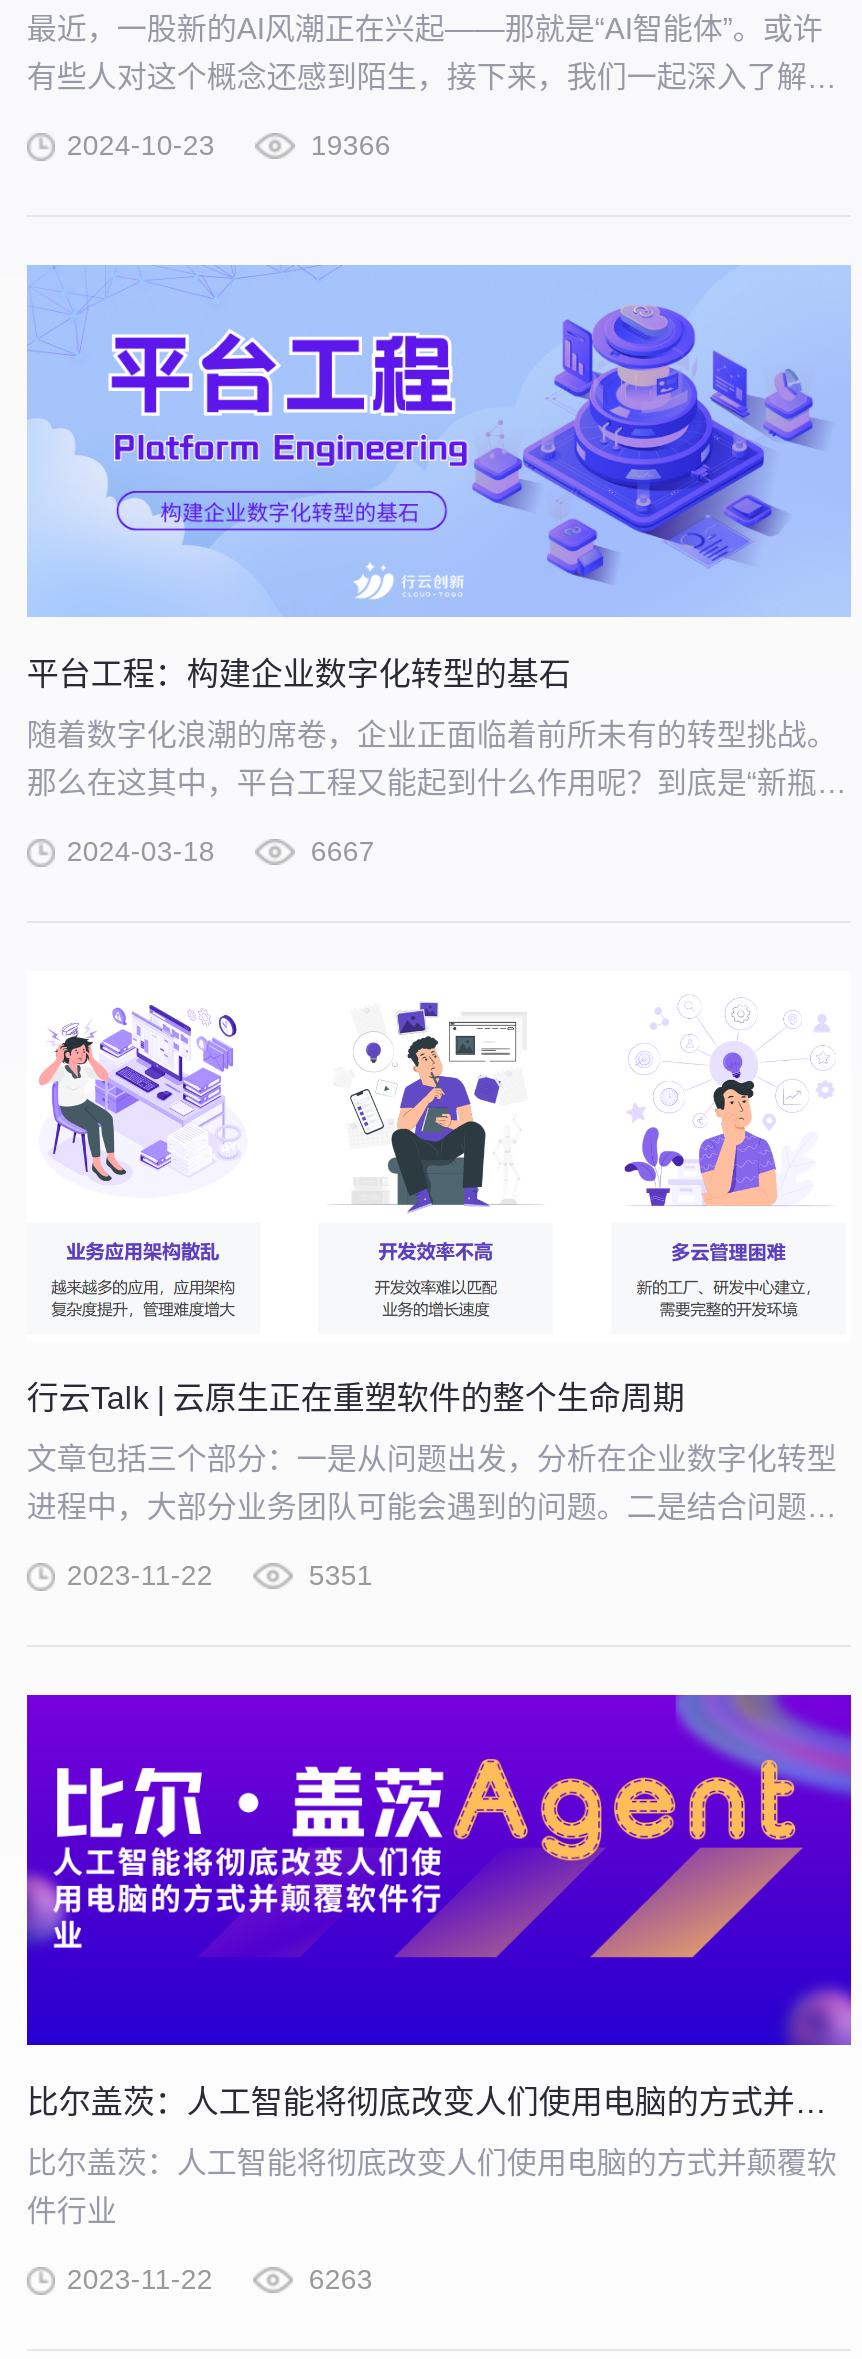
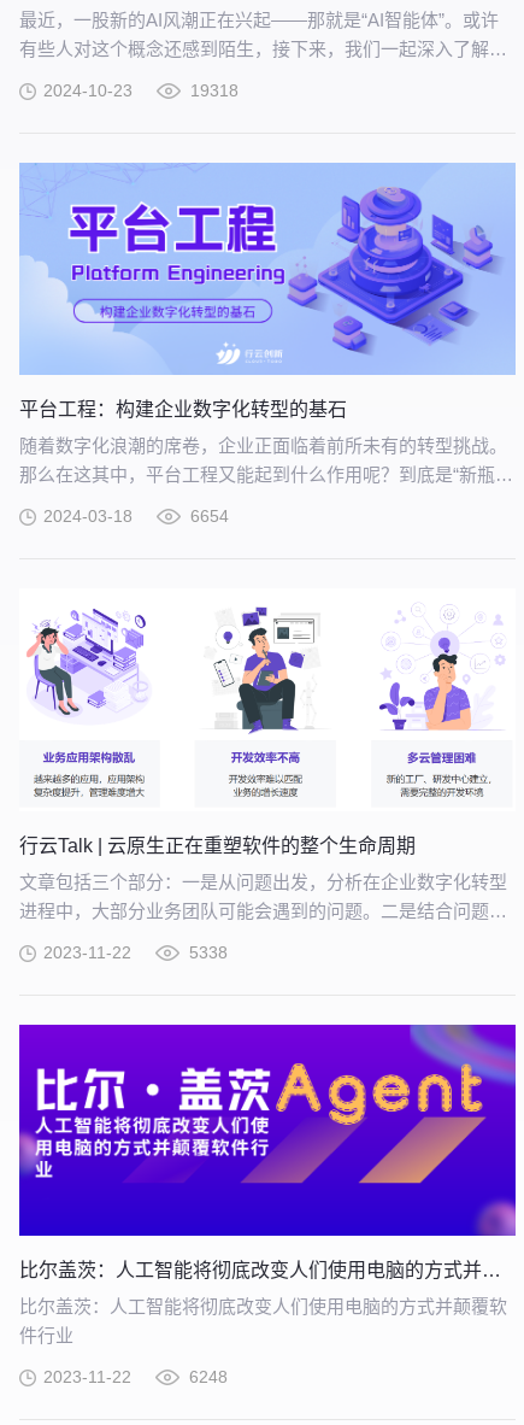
[311,130,391,162] 19366 -> [190,81,238,101] 19318
[311,835,375,867] 6667 -> [190,506,229,525] 6654
[309,1559,373,1591] 5351 -> [189,943,228,962] 5338
[309,2264,373,2296] 6263 -> [189,1367,228,1387] 6248

